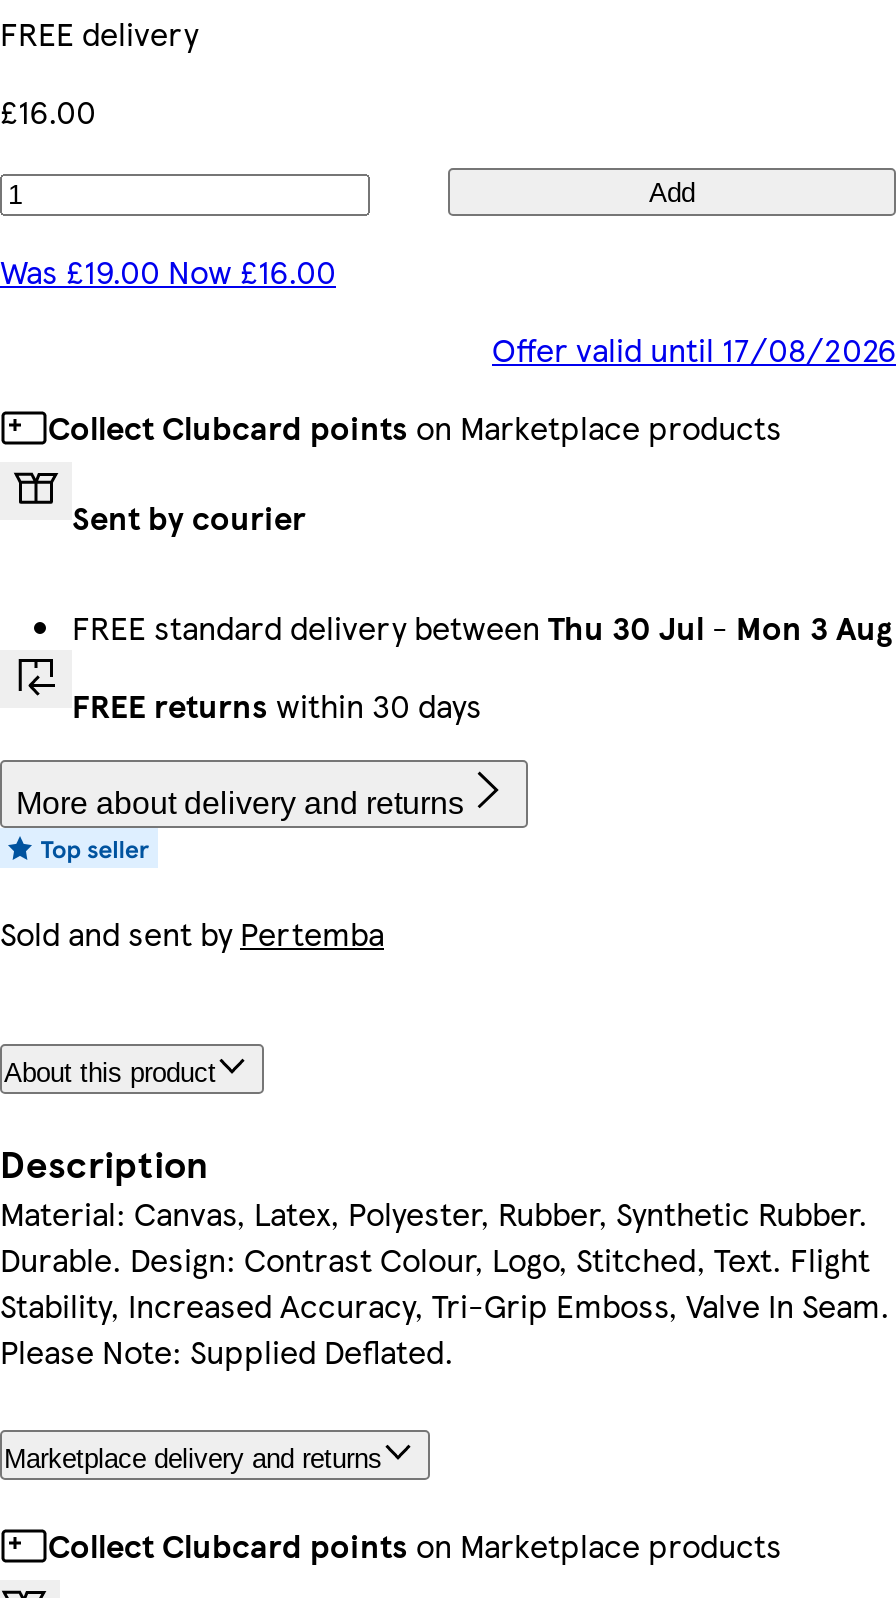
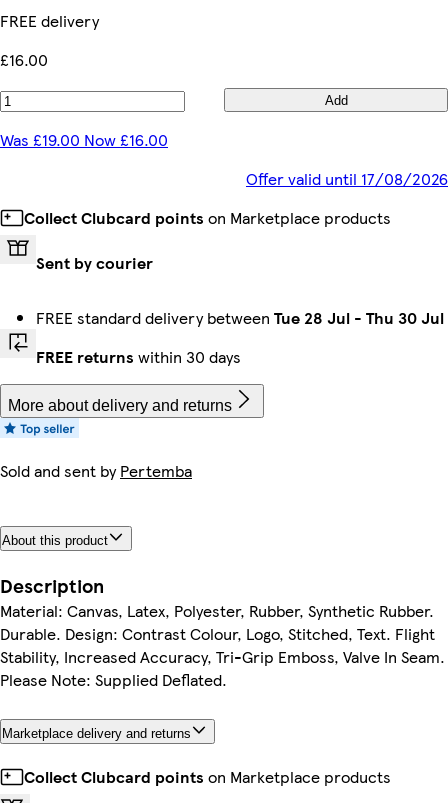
[72,604,892,650] FREE standard delivery between Thu 30 Jul - Mon 3 Aug -> [36,306,444,329] FREE standard delivery between Tue 28 Jul - Thu 30 Jul

